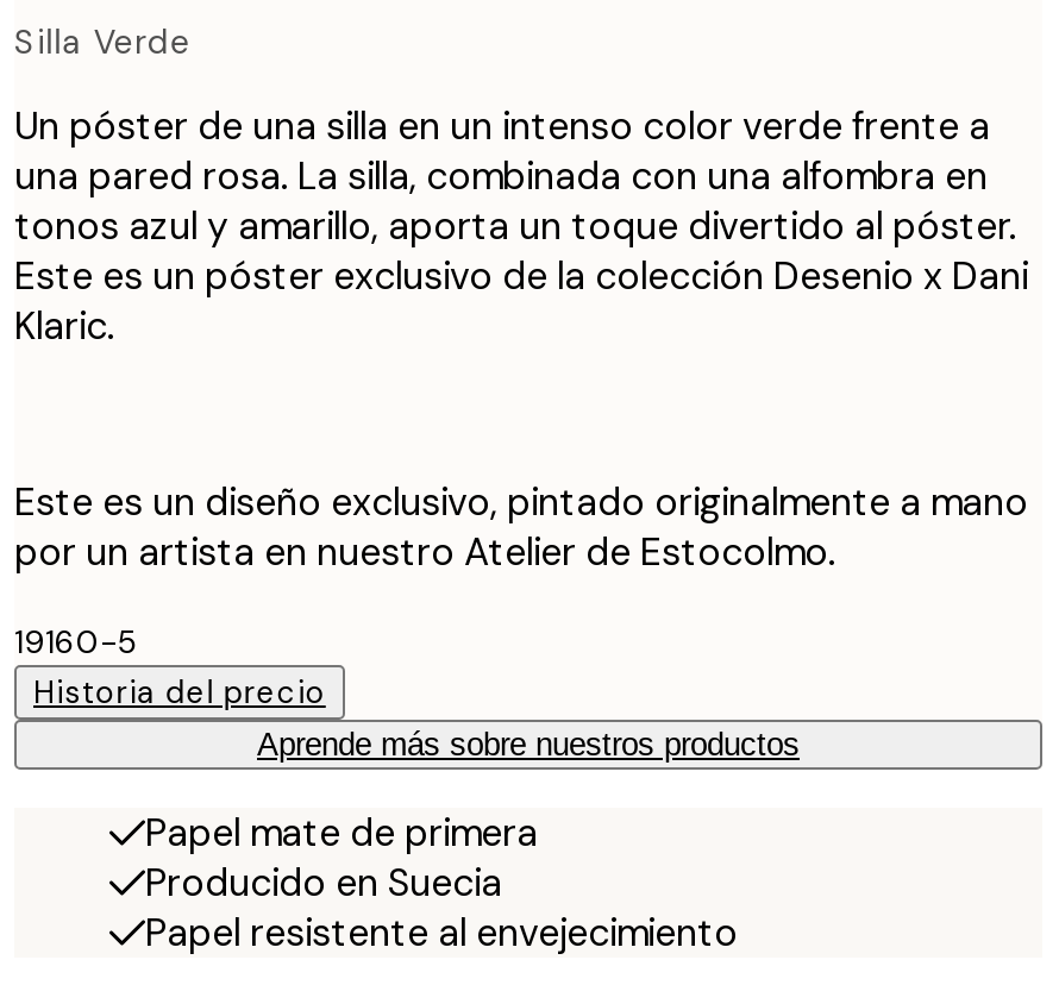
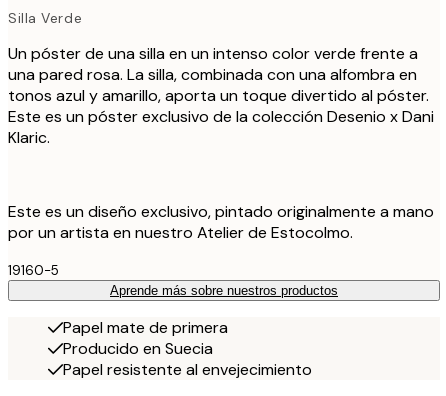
[33,673,326,714] Historia del precio -> none

